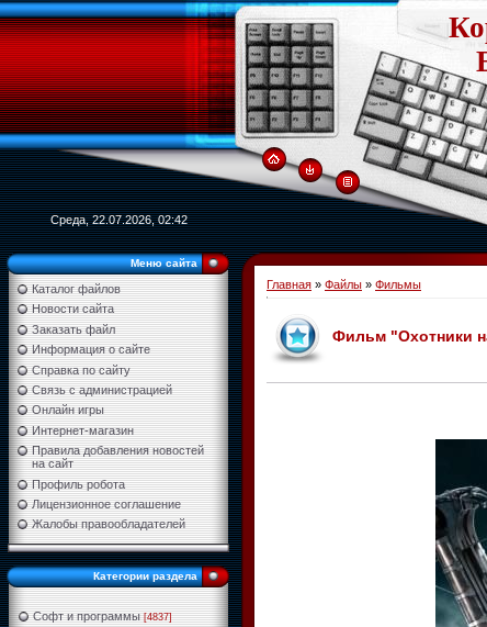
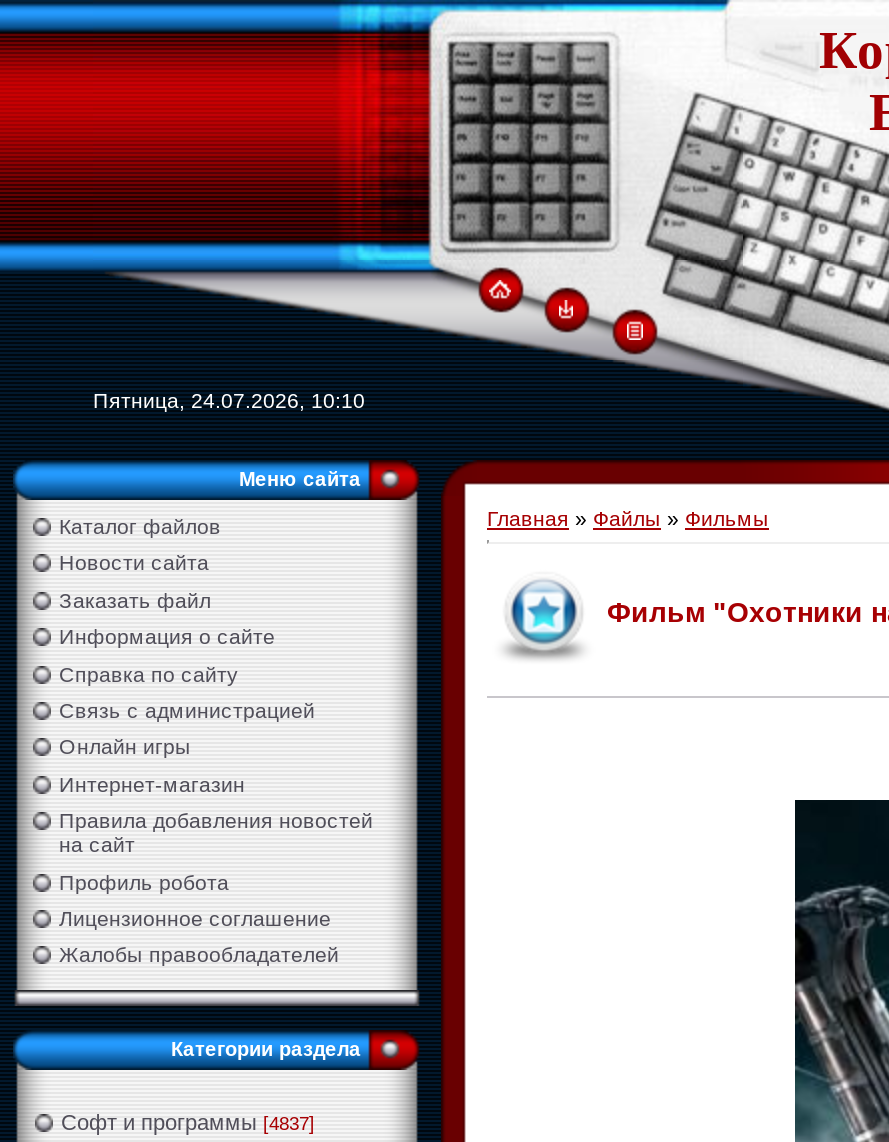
[50,213,188,226] Среда, 22.07.2026, 02:42 -> [93,388,365,412] Пятница, 24.07.2026, 10:10

